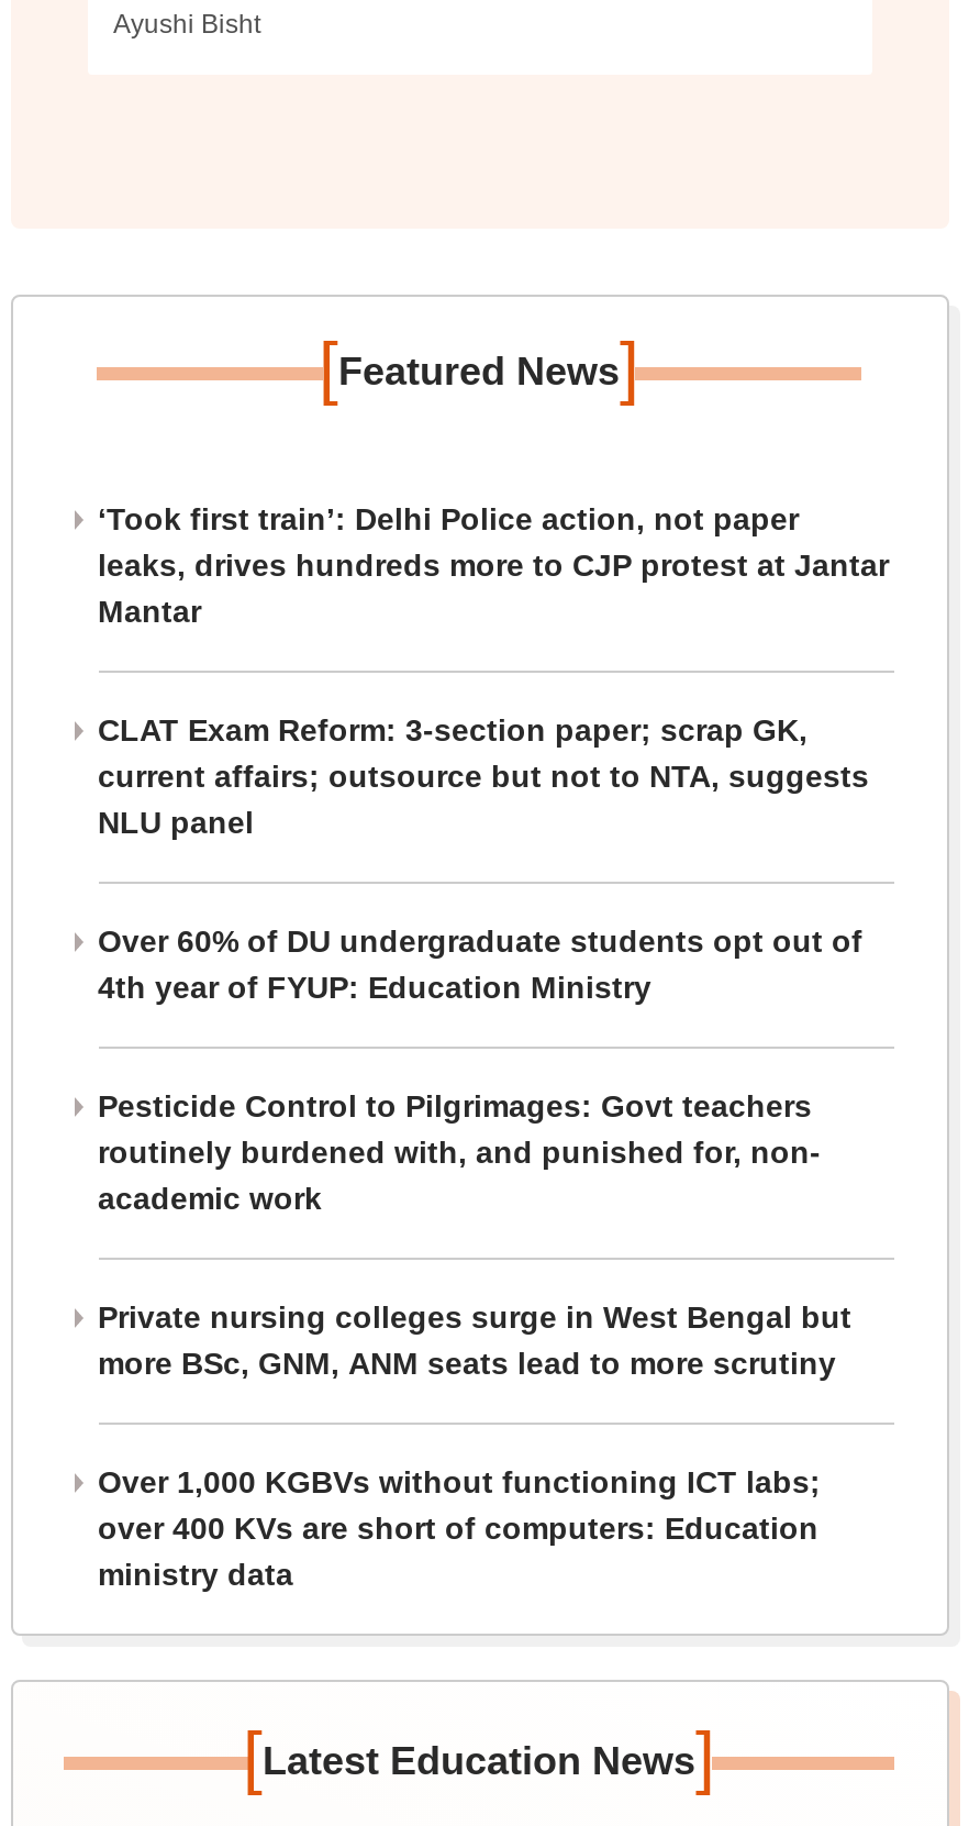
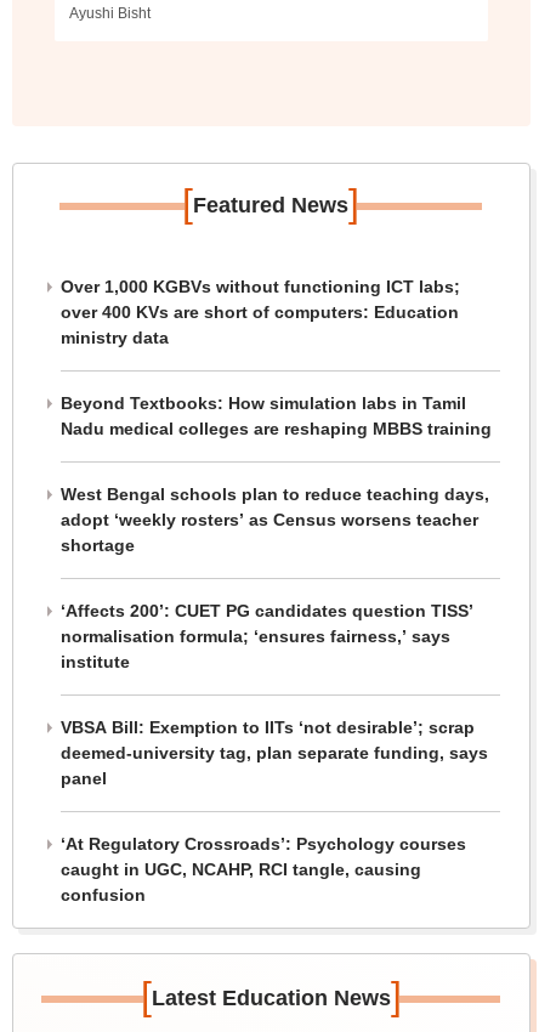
[98,502,889,1381] ‘Took first train’: Delhi Police action, not paper | leaks, drives hundreds more to CJP protest at Jantar | Mantar | CLAT Exam Reform: 3-section paper; scrap GK, | current affairs; outsource but not to NTA, suggests | NLU panel | Over 60% of DU undergraduate students opt out of | 4th year of FYUP: Education Ministry | Pesticide Control to Pilgrimages: Govt teachers | routinely burdened with, and punished for, non- | academic work | Private nursing colleges surge in West Bengal but | more BSc, GNM, ANM seats lead to more scrutiny -> none
moved [98,1465,821,1592] -> [60,277,459,347]: Over 1,000 KGBVs without functioning ICT labs; | over 400 KVs are short of computers: Education | ministry data
none -> [60,394,491,905] Beyond Textbooks: How simulation labs in Tamil | Nadu medical colleges are reshaping MBBS training | West Bengal schools plan to reduce teaching days, | adopt ‘weekly rosters’ as Census worsens teacher | shortage | ‘Affects 200’: CUET PG candidates question TISS’ | normalisation formula; ‘ensures fairness,’ says | institute | VBSA Bill: Exemption to IITs ‘not desirable’; scrap | deemed-university tag, plan separate funding, says | panel | ‘At Regulatory Crossroads’: Psychology courses | caught in UGC, NCAHP, RCI tangle, causing | confusion

